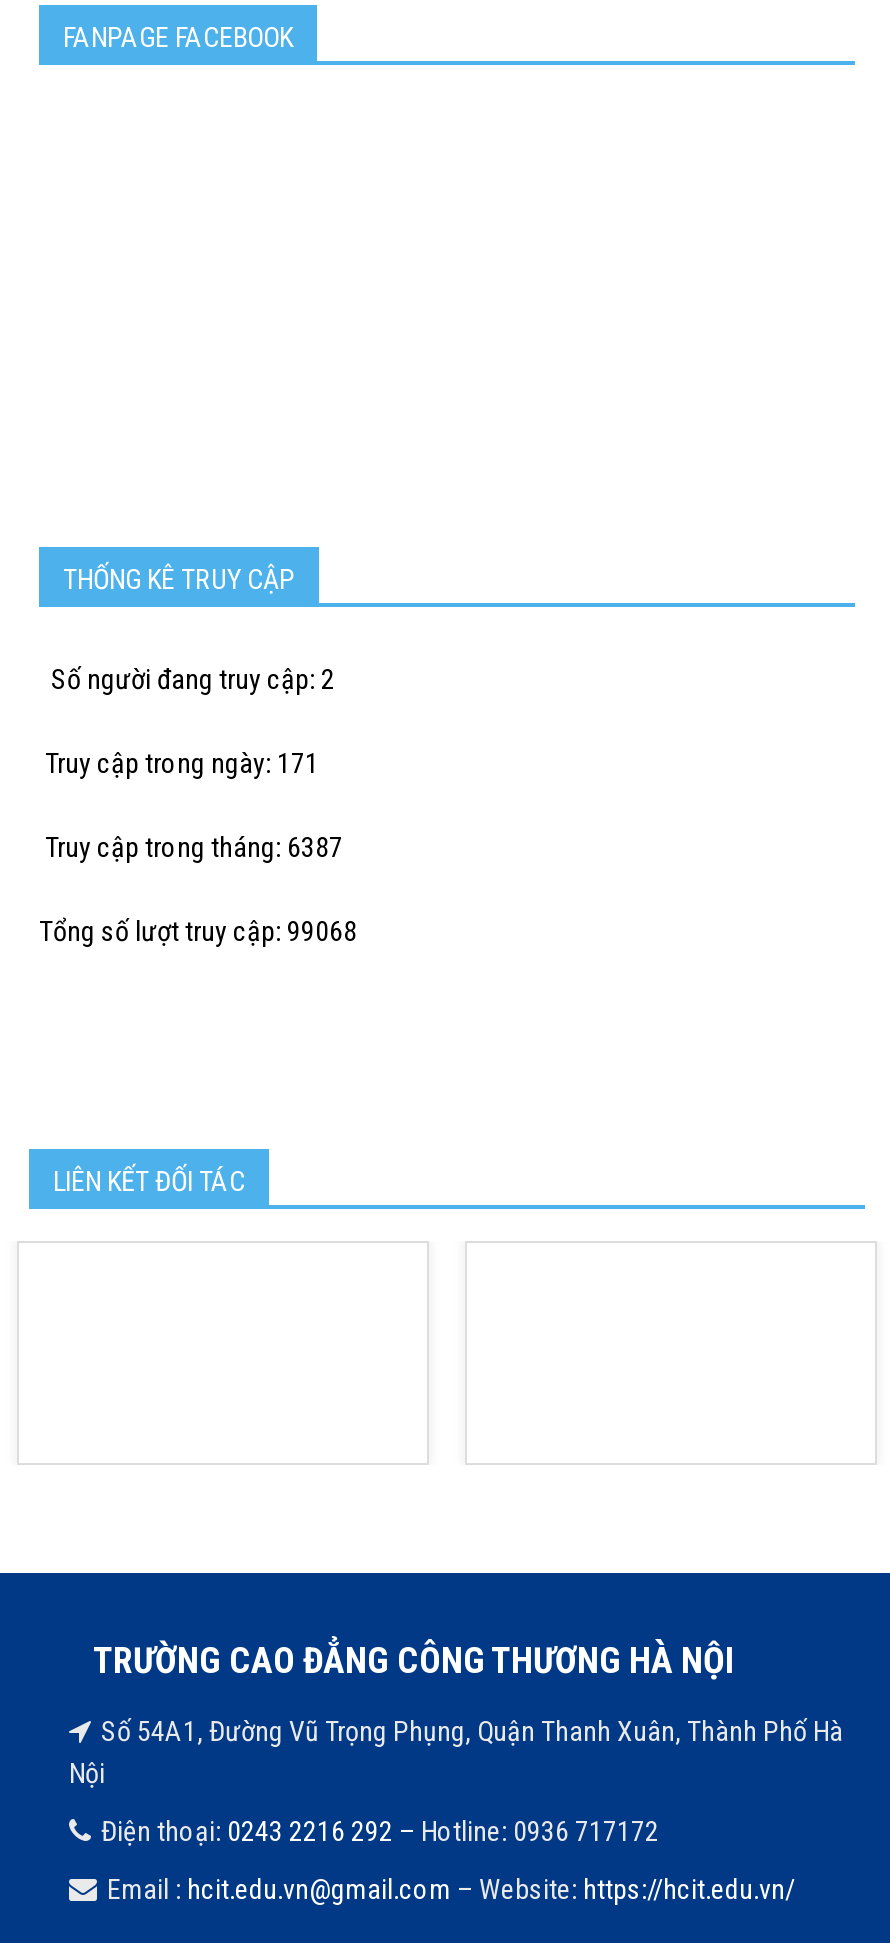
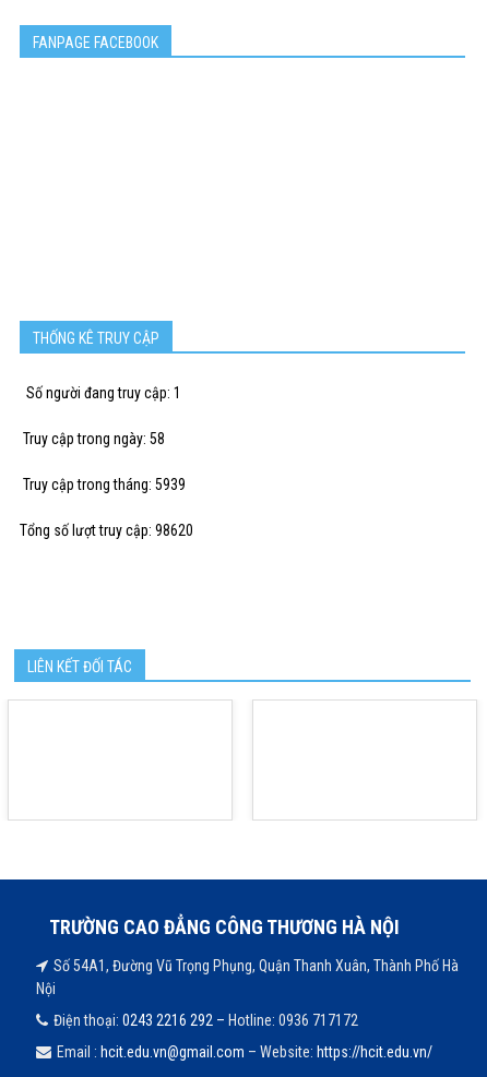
[39,663,335,695] Số người đang truy cập: 2 -> [20,384,181,401] Số người đang truy cập: 1
[39,747,319,779] Truy cập trong ngày: 171 -> [20,429,165,447] Truy cập trong ngày: 58
[39,831,343,863] Truy cập trong tháng: 6387 -> [20,475,186,493] Truy cập trong tháng: 5939
[39,915,357,947] Tổng số lượt truy cập: 99068 -> [20,521,193,538] Tổng số lượt truy cập: 98620

